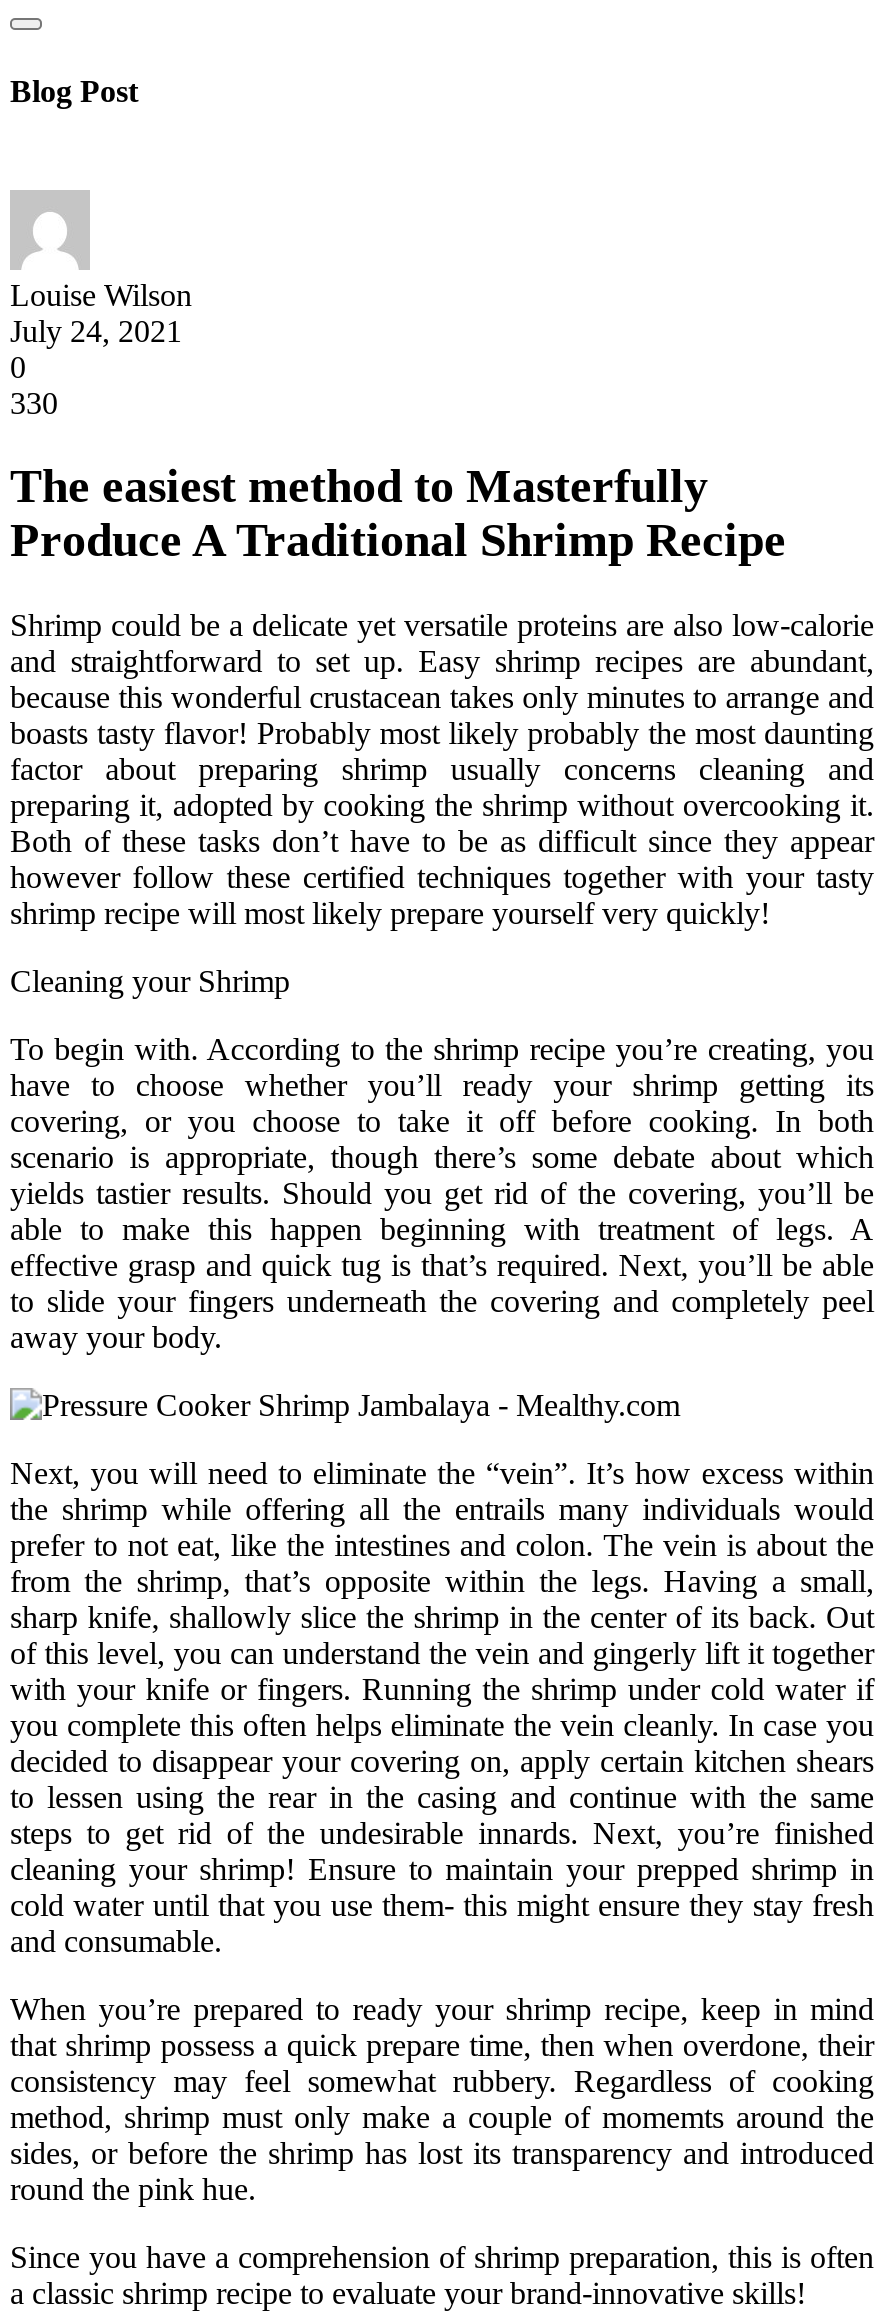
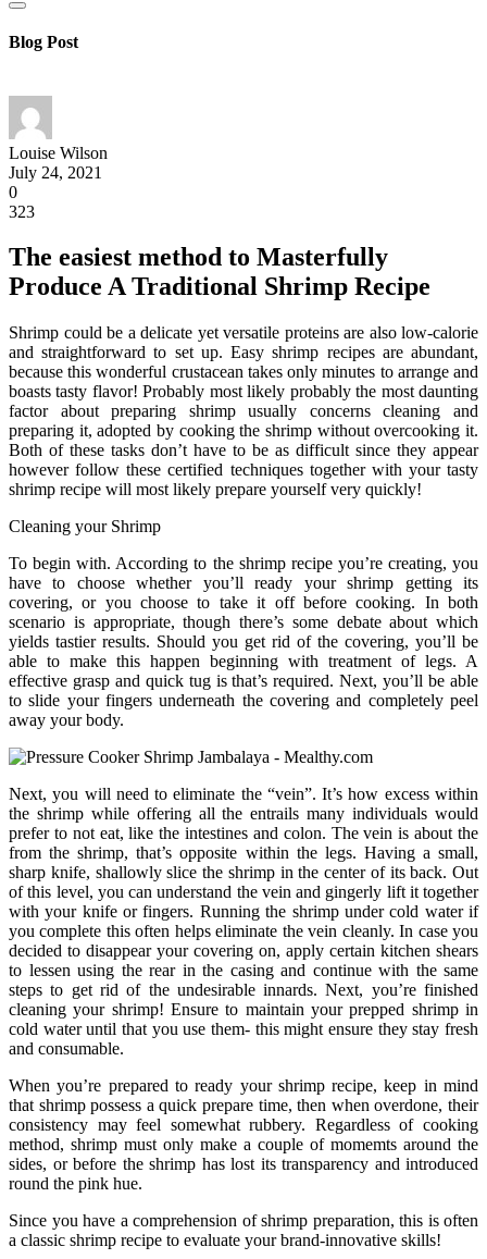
[10,385,58,419] 330 -> [9,202,35,220] 323

